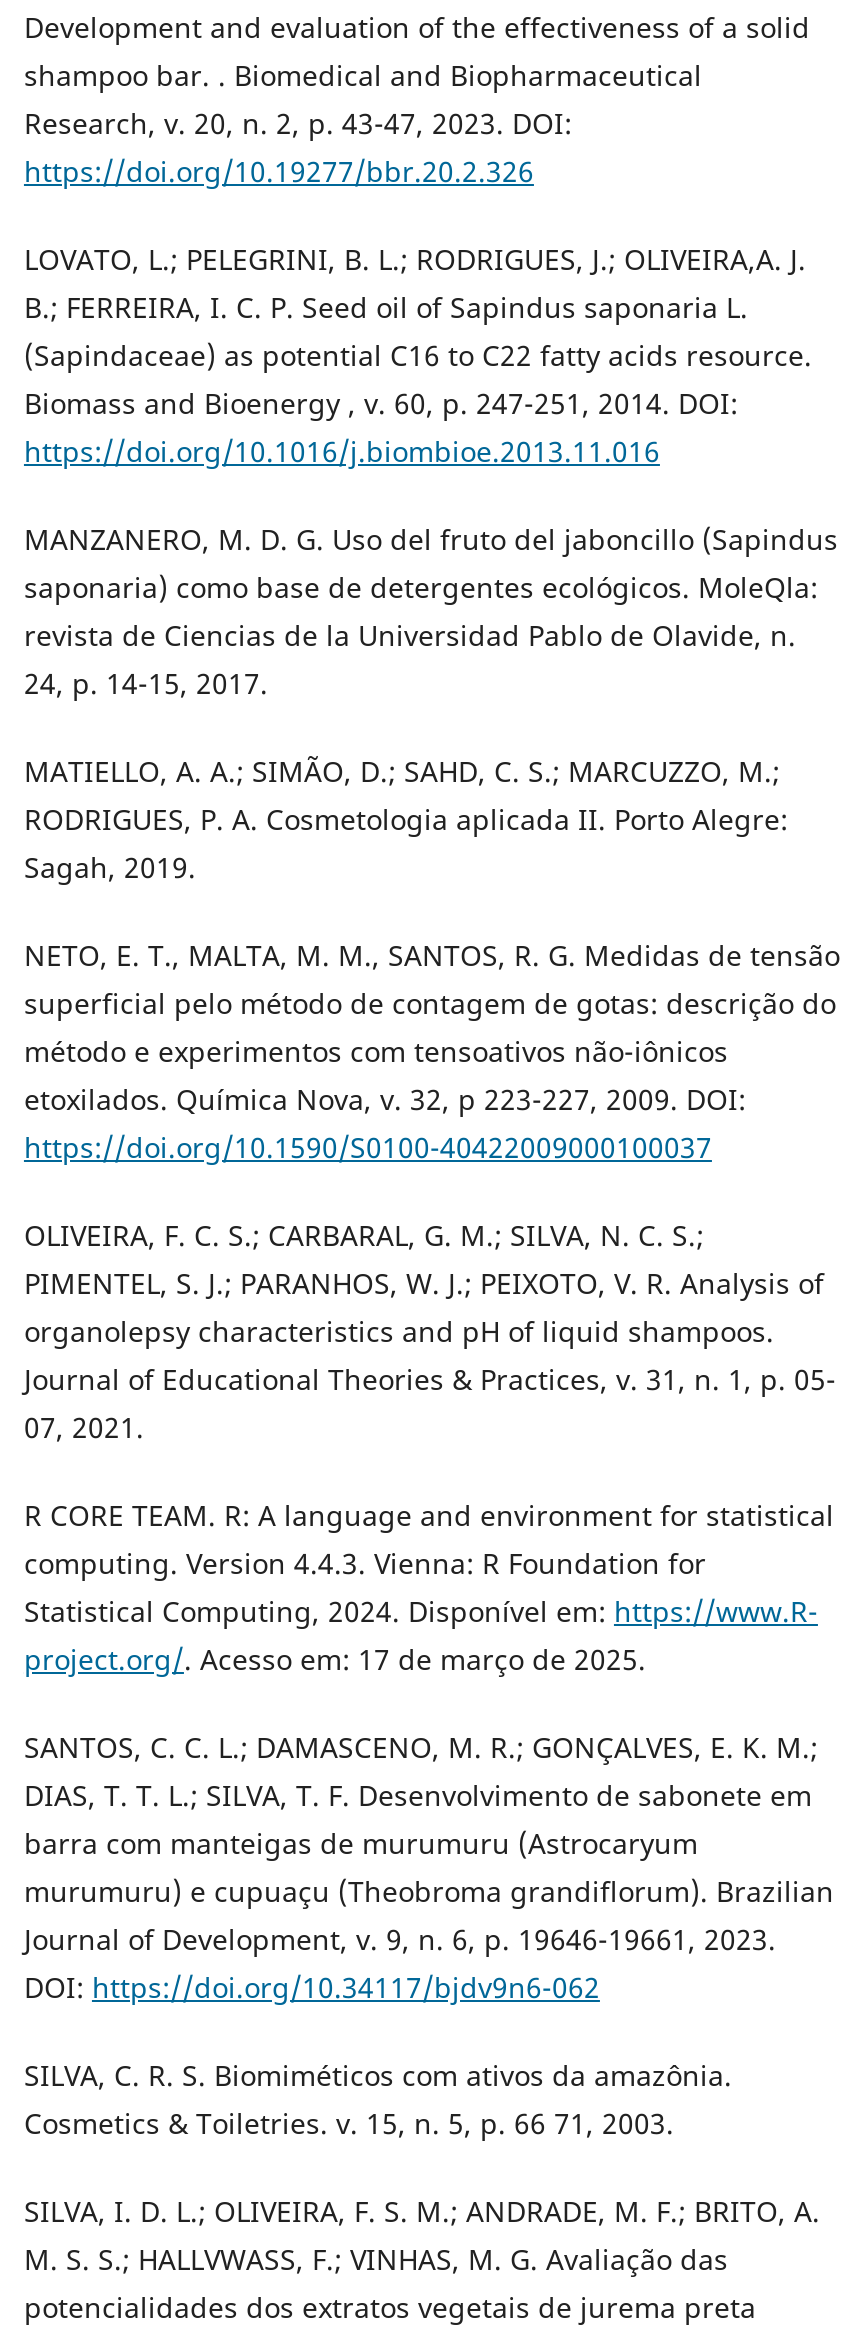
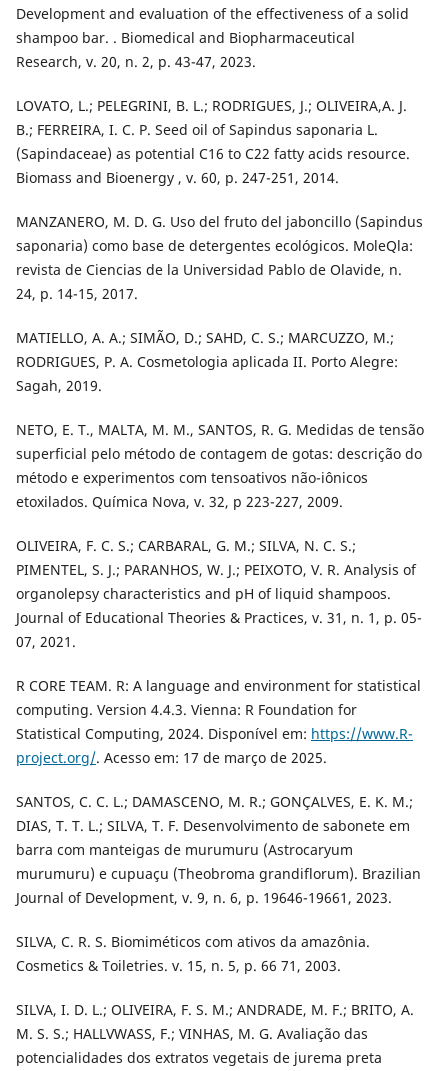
[24,103,572,189] Research, v. 20, n. 2, p. 43-47, 2023. DOI: | https://doi.org/10.19277/bbr.20.2.326 -> [16,52,256,71] Research, v. 20, n. 2, p. 43-47, 2023.
[24,383,738,469] Biomass and Bioenergy , v. 60, p. 247-251, 2014. DOI: | https://doi.org/10.1016/j.biombioe.2013.11.016 -> [16,168,339,187] Biomass and Bioenergy , v. 60, p. 247-251, 2014.
[24,1079,746,1165] etoxilados. Química Nova, v. 32, p 223-227, 2009. DOI: | https://doi.org/10.1590/S0100-40422009000100037 -> [16,492,343,511] etoxilados. Química Nova, v. 32, p 223-227, 2009.
[24,1967,600,2005] DOI: https://doi.org/10.34117/bjdv9n6-062 -> none

